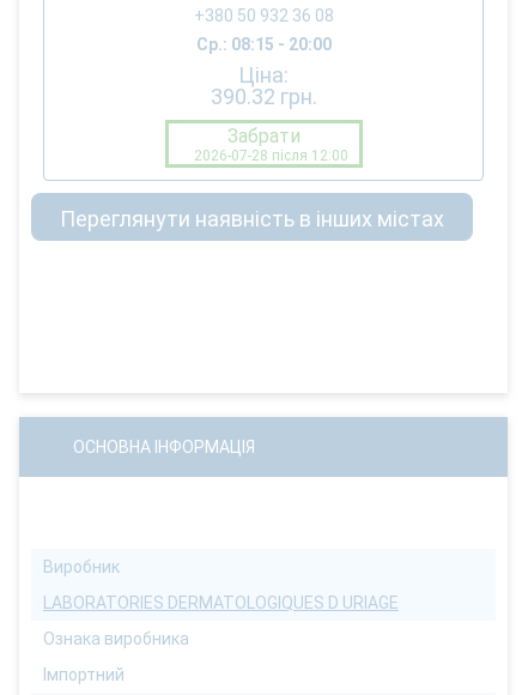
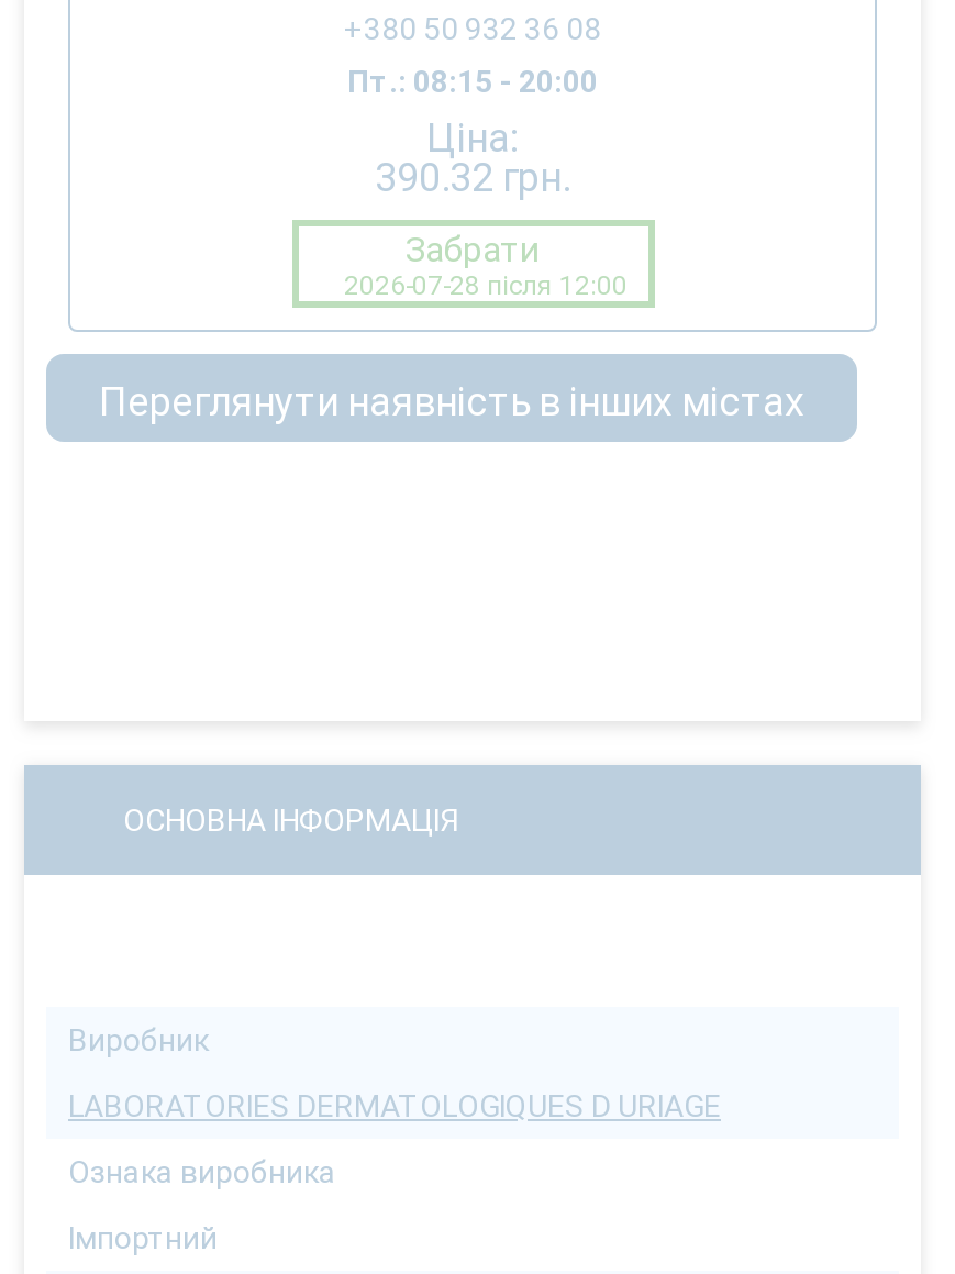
[196,35,331,54] Ср.: 08:15 - 20:00 -> [347,64,598,99] Пт.: 08:15 - 20:00

